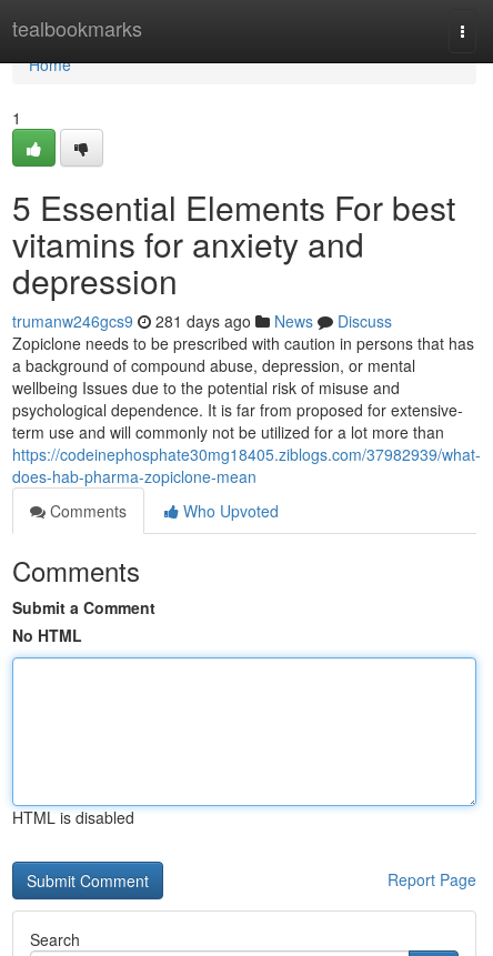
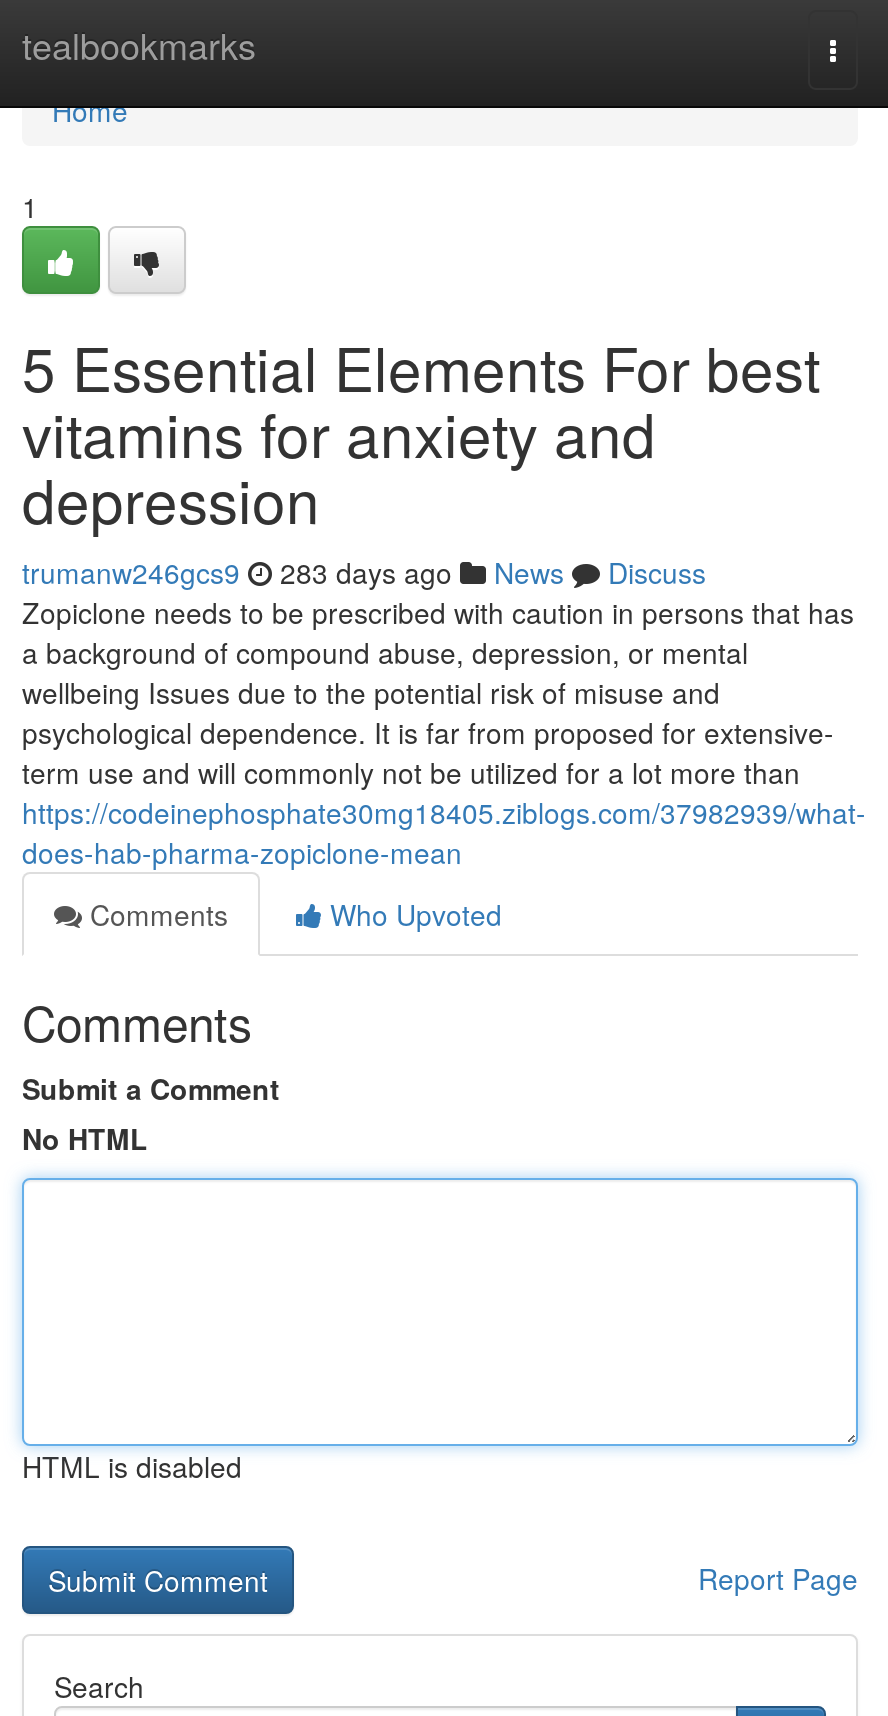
[12,310,392,332] trumanw246gcs9 281 days ago News Discuss -> [22,552,706,592] trumanw246gcs9 283 days ago News Discuss

